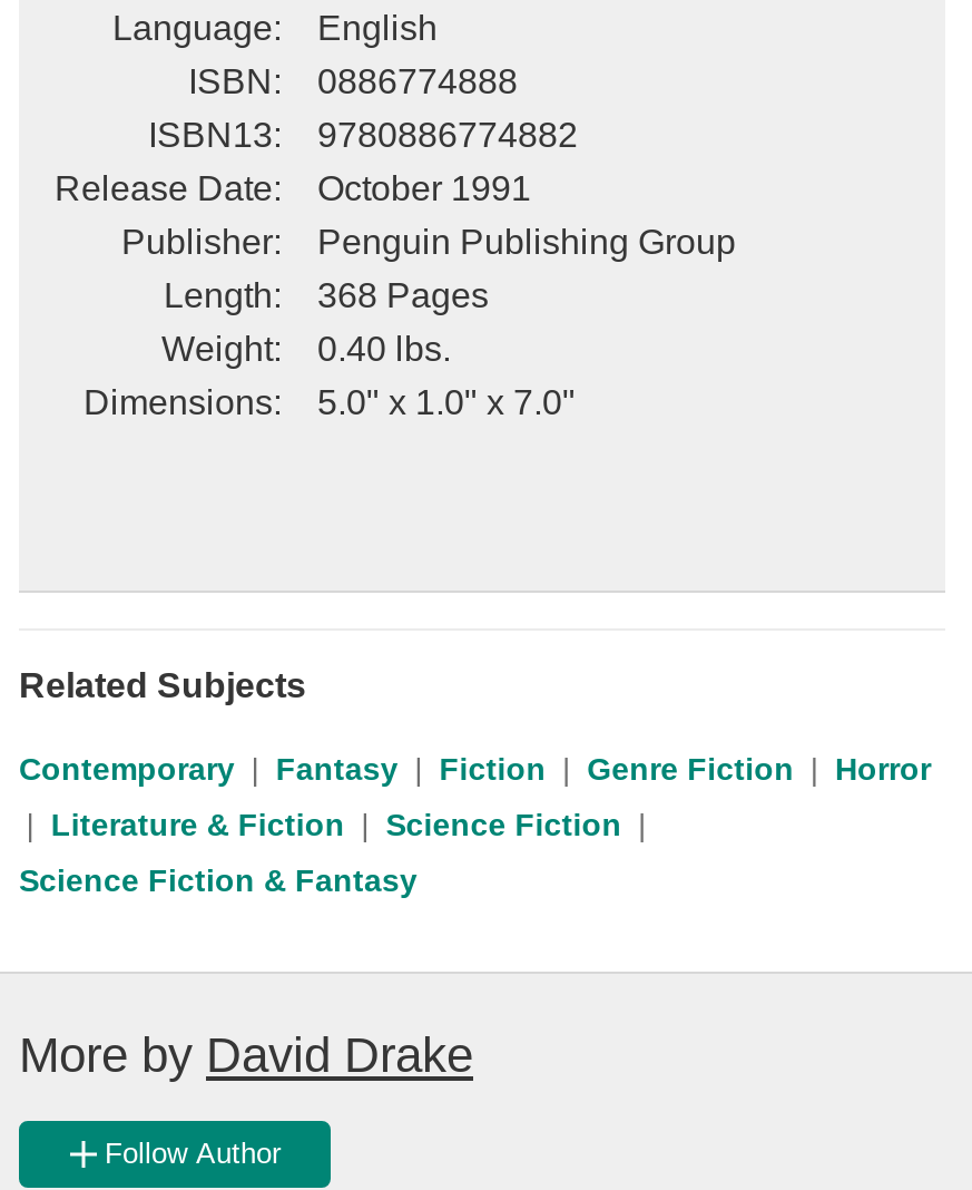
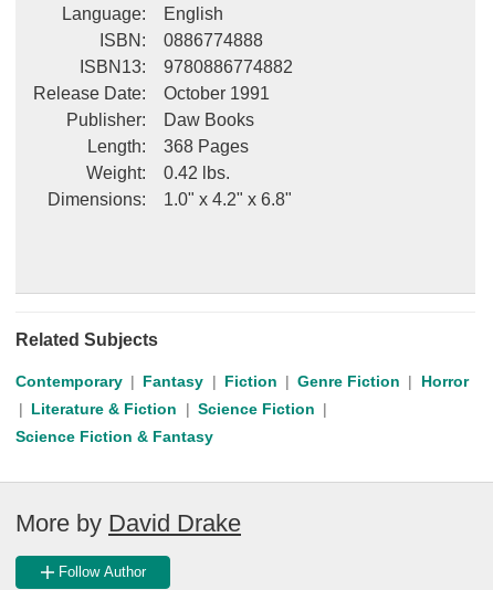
[317,223,736,261] Penguin Publishing Group -> [164,110,254,129] Daw Books
[161,330,451,368] Weight: 0.40 lbs. -> [86,164,230,182] Weight: 0.42 lbs.
[84,383,576,421] Dimensions: 5.0" x 1.0" x 7.0" -> [48,190,292,209] Dimensions: 1.0" x 4.2" x 6.8"

